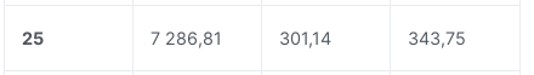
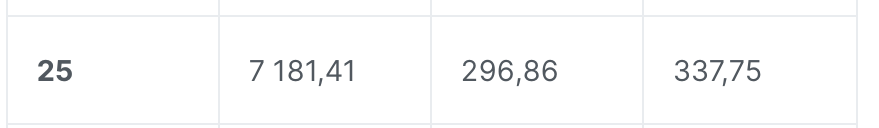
[151,28,223,49] 7 286,81 -> [249,54,357,88] 7 181,41
[280,28,332,49] 301,14 -> [461,54,559,88] 296,86
[408,28,467,49] 343,75 -> [673,54,763,88] 337,75

